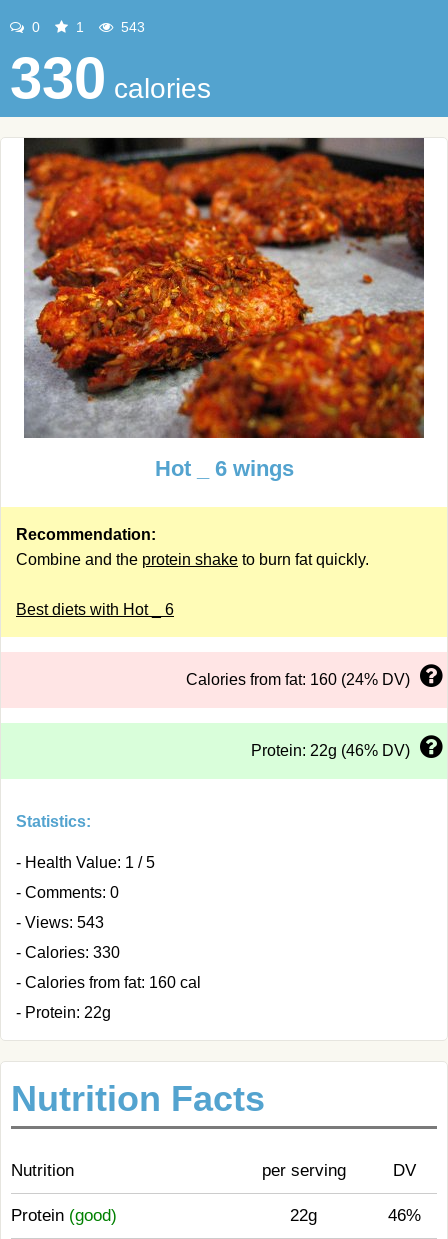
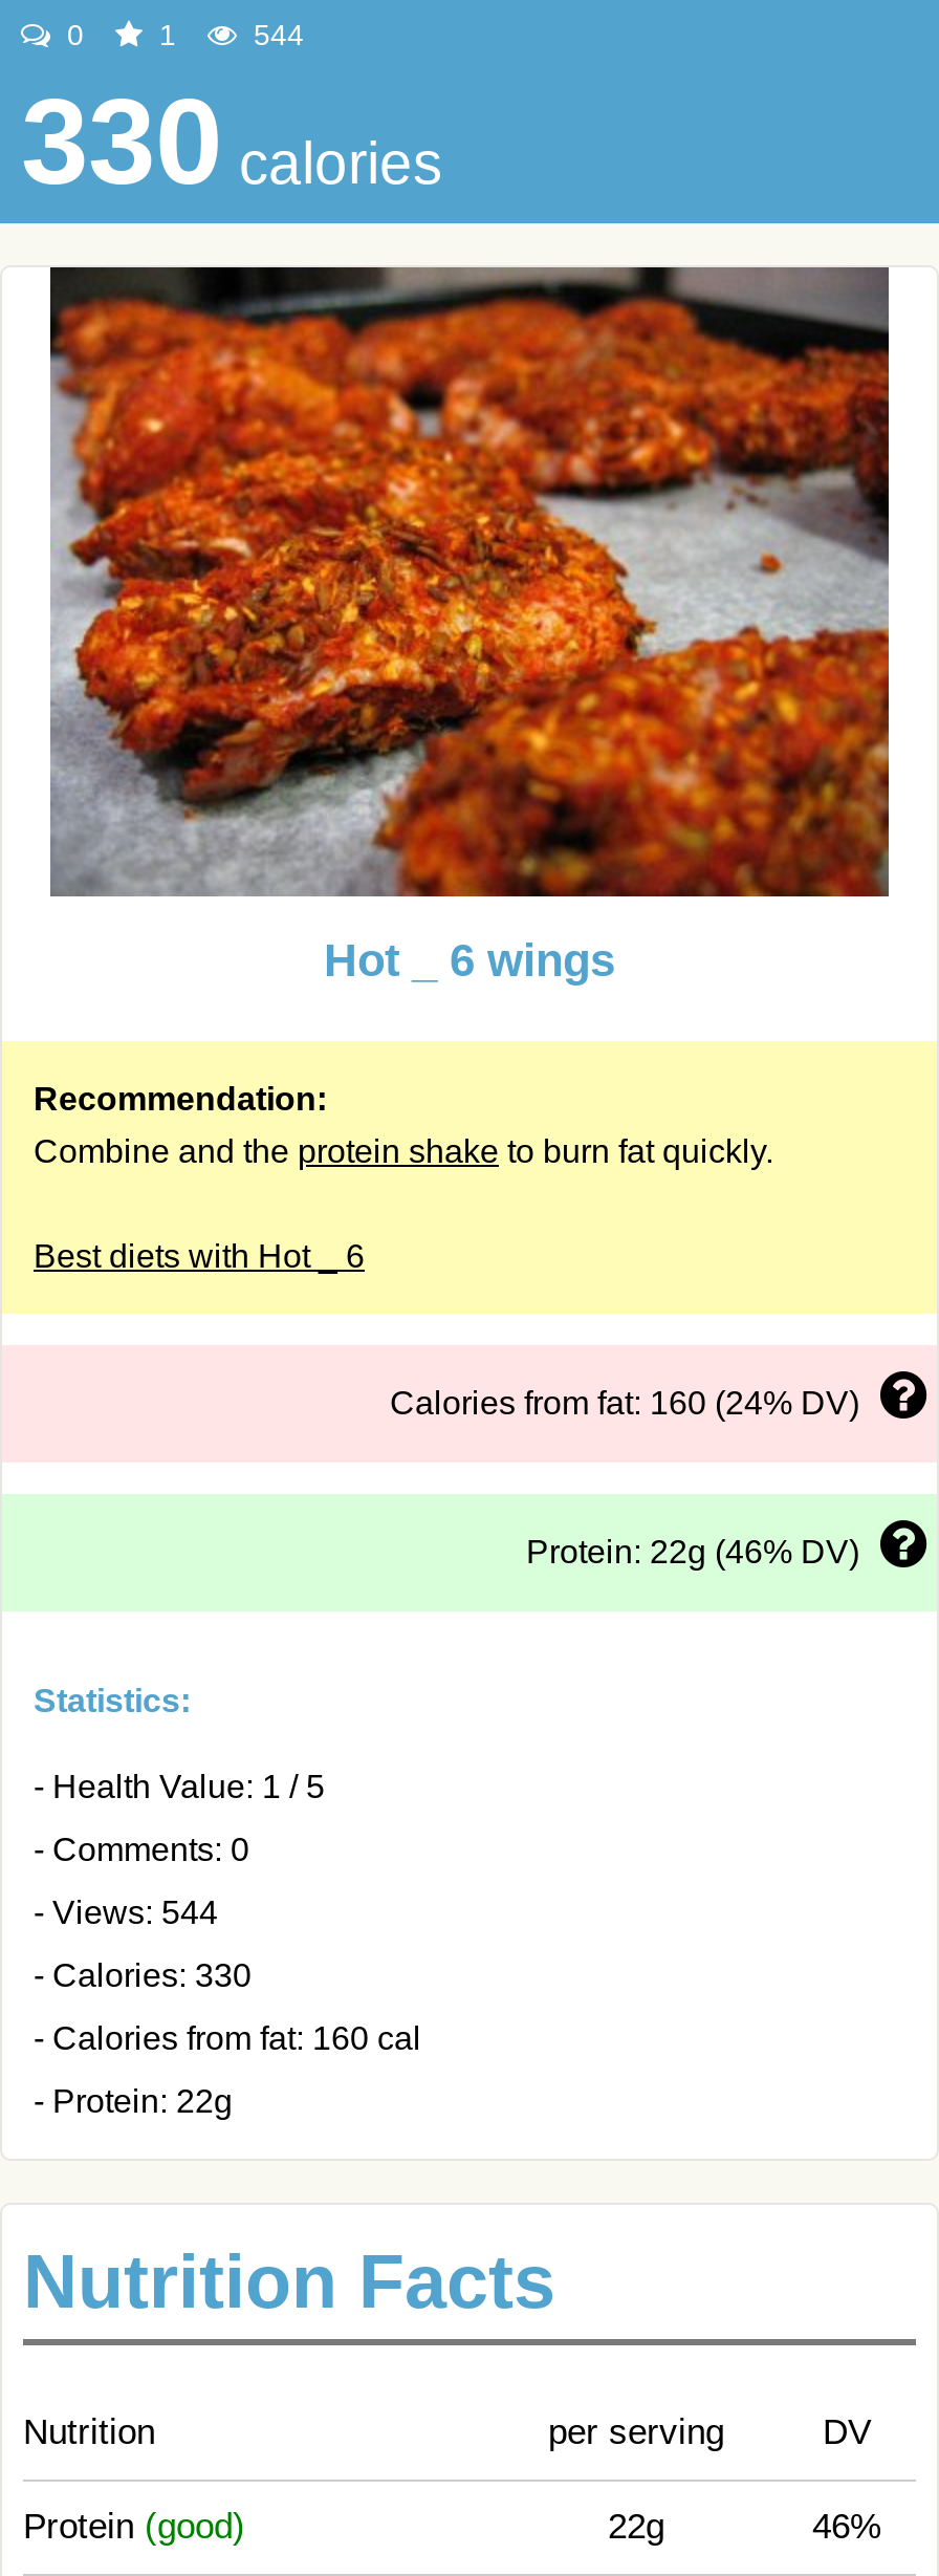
[117,19,145,35] 543 -> [245,18,304,51] 544
[16,914,104,931] - Views: 543 -> [34,1895,218,1930] - Views: 544

